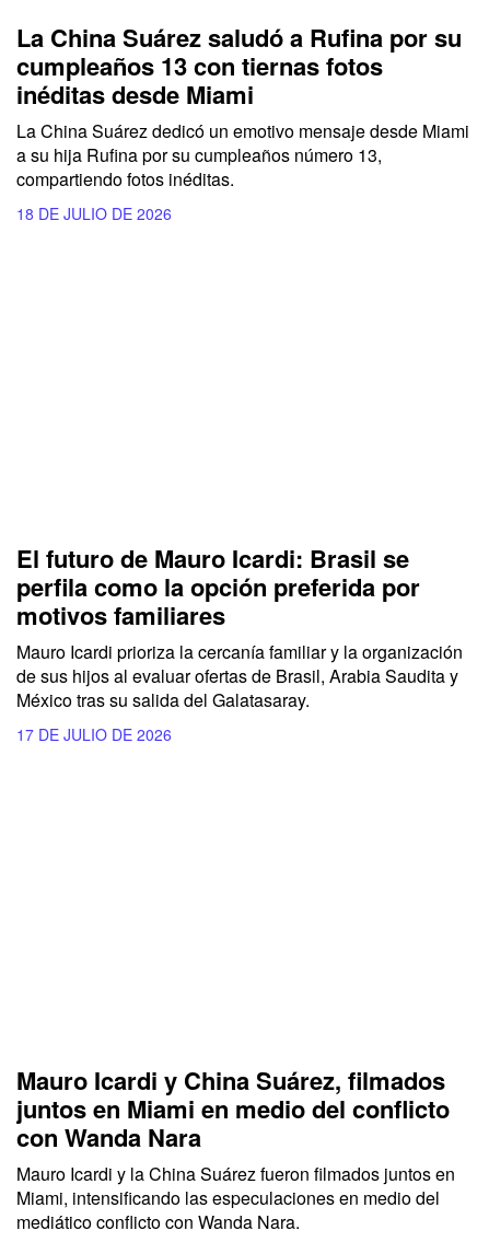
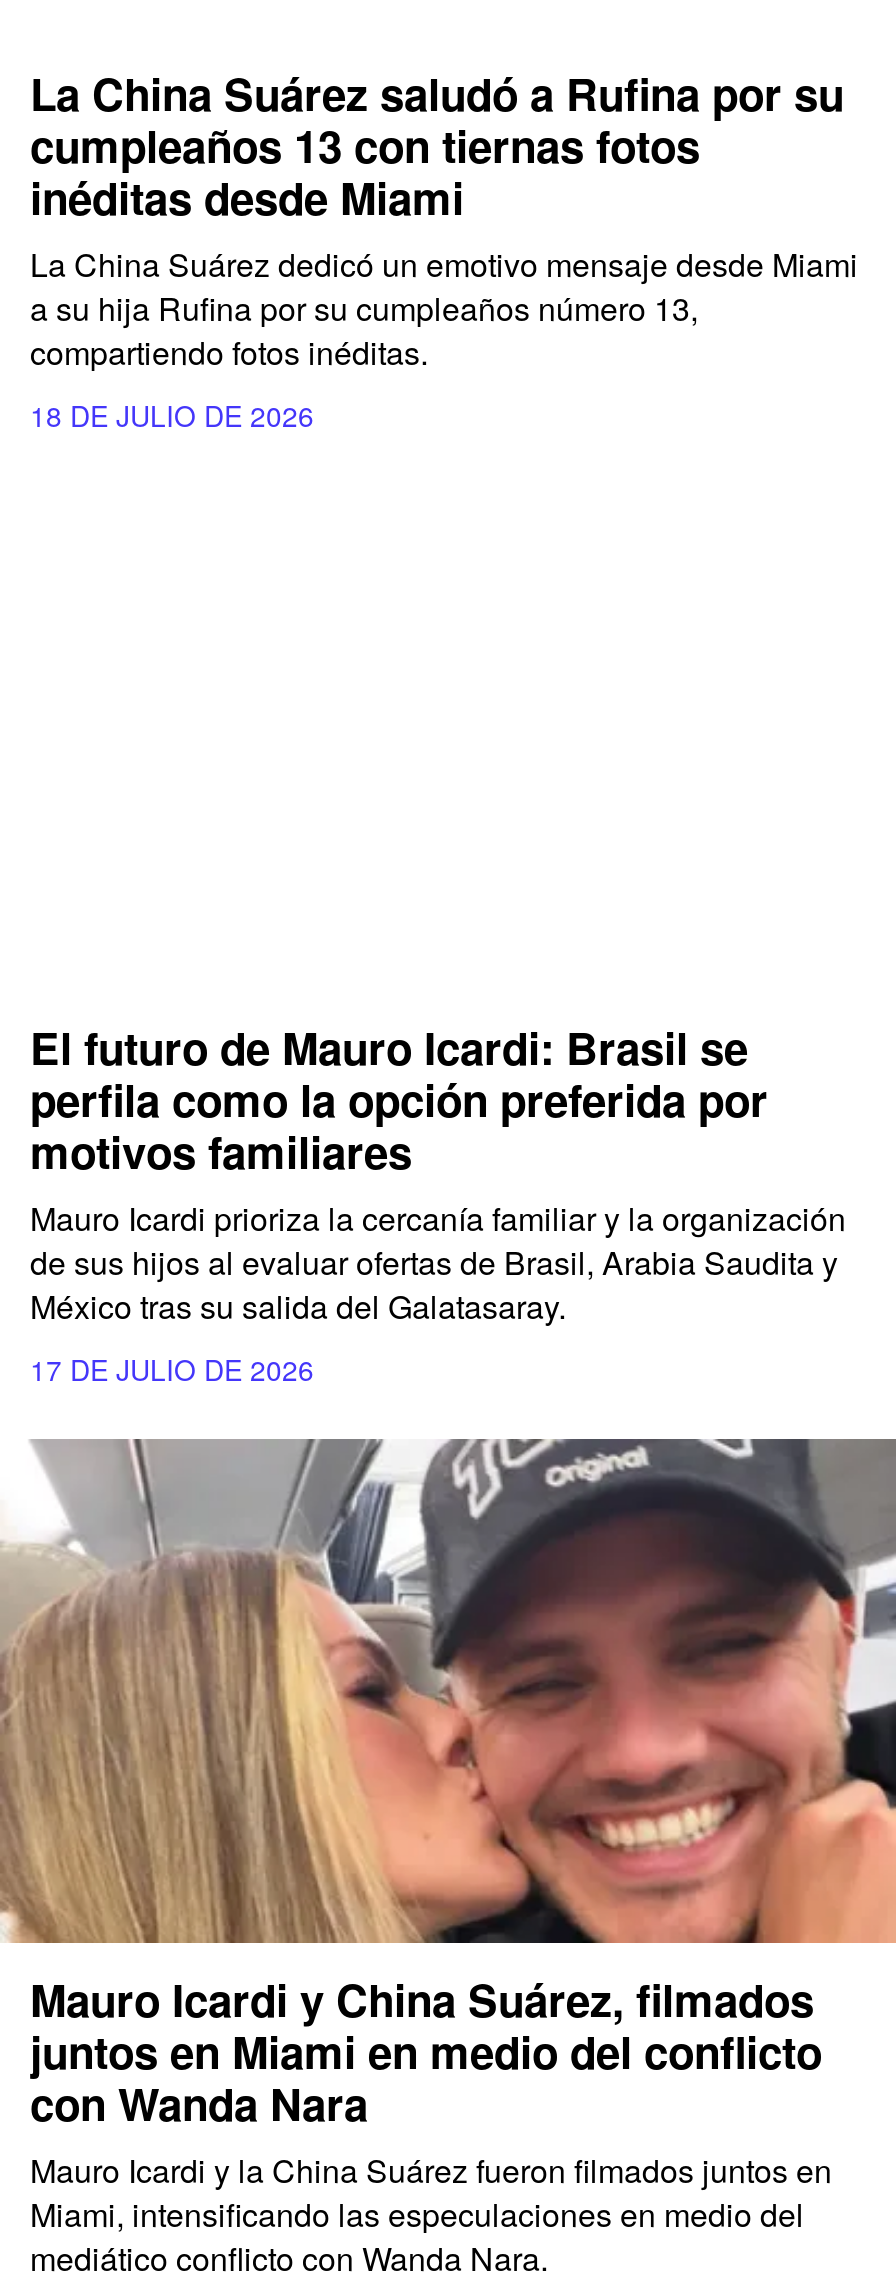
none -> [6,1436,890,1946] [image]

